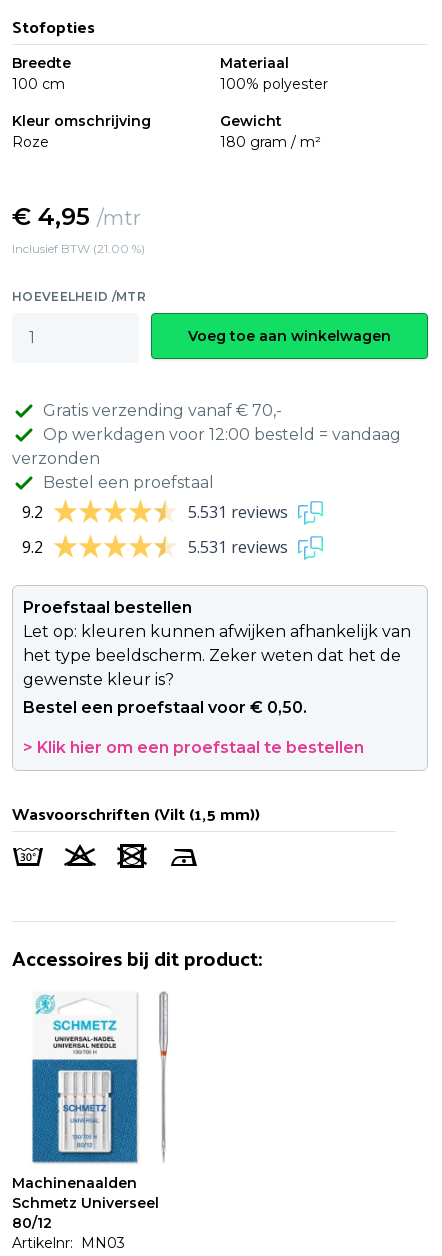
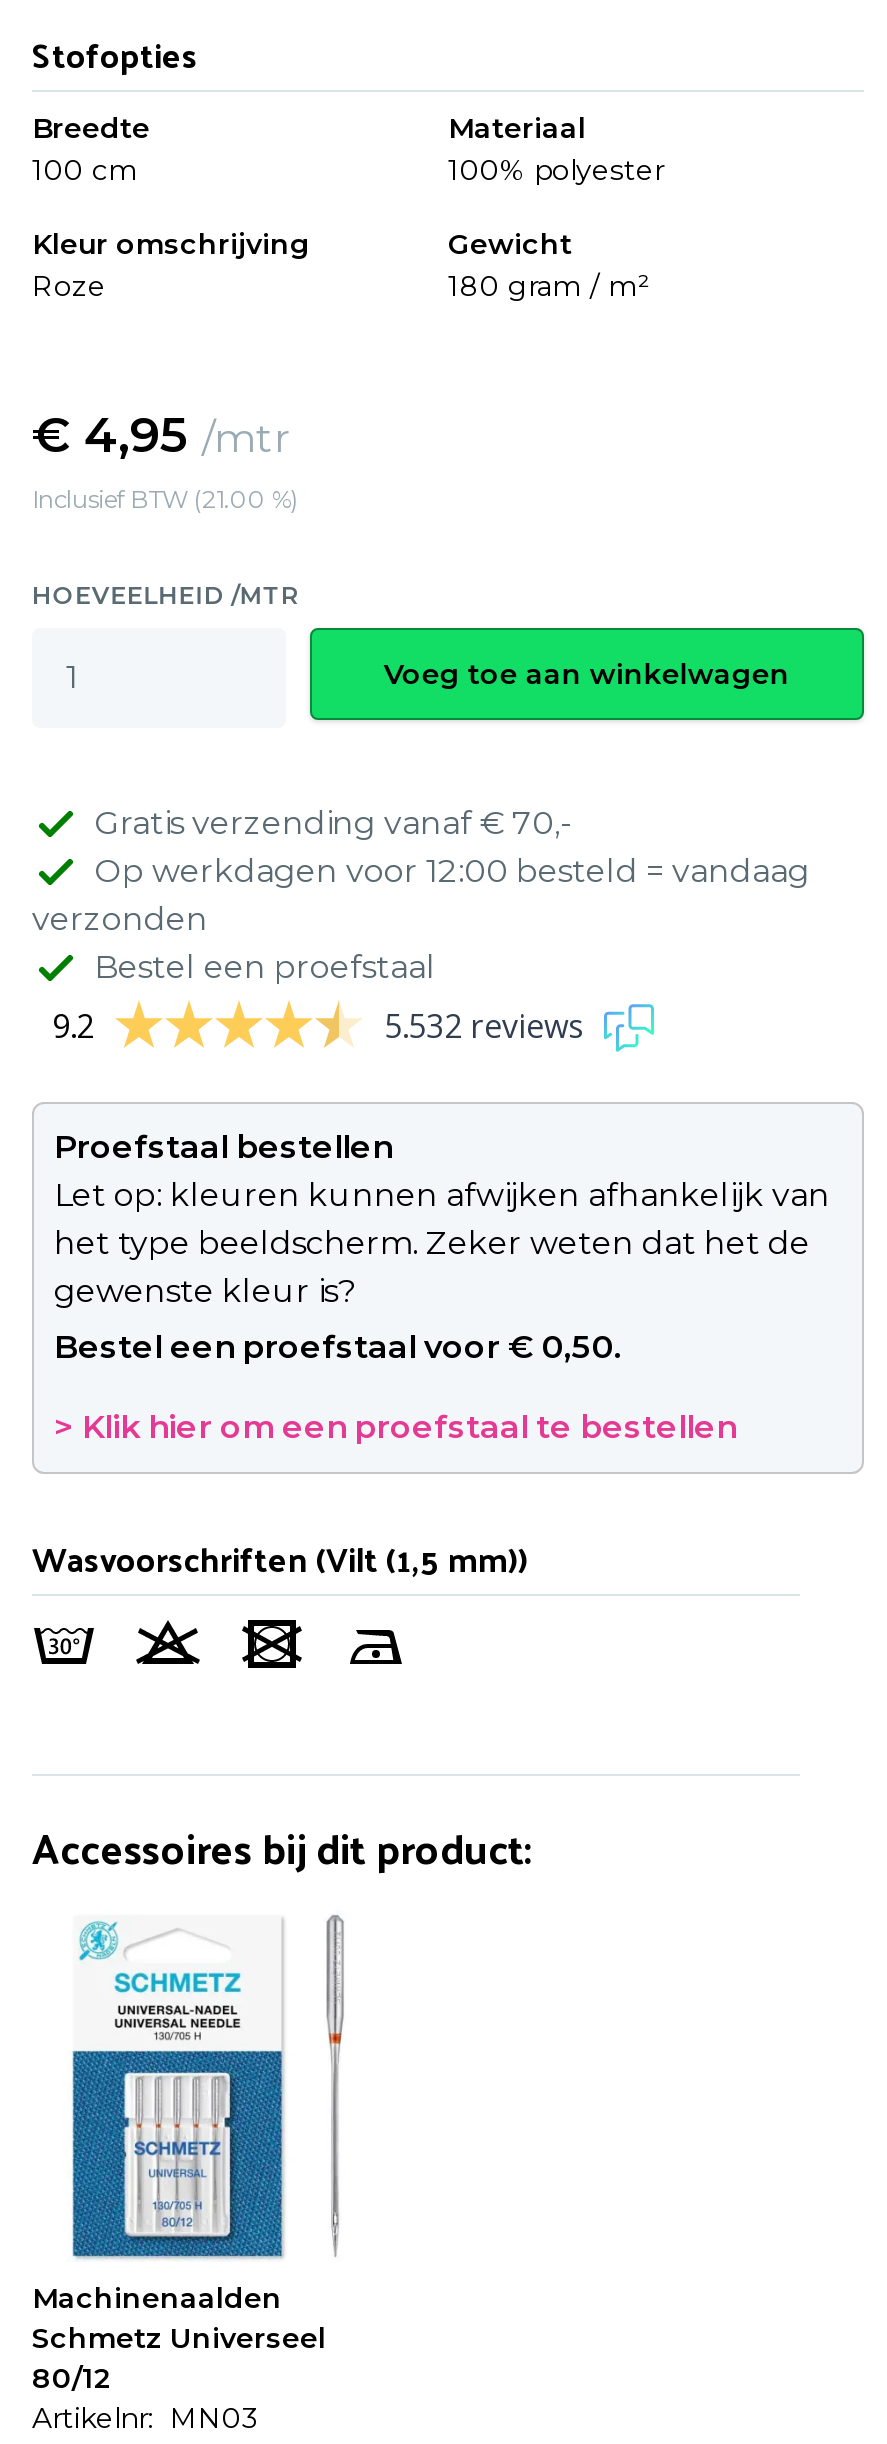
[22,501,288,558] 5.531 reviews | 9.2 | 5.531 reviews -> [384,1005,584,1049] 5.532 reviews

